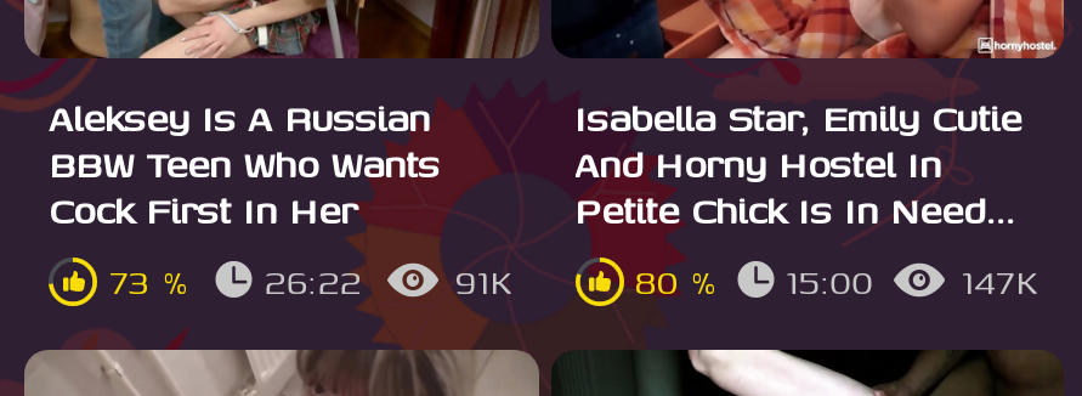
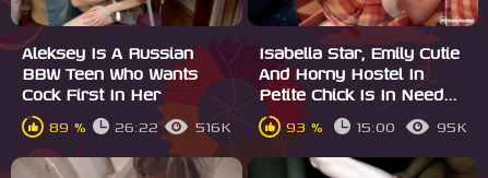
[109,254,189,305] 73 % -> [49,114,86,137] 89 %
[455,254,514,305] 91K -> [195,114,231,137] 516K
[635,254,718,305] 80 % -> [285,114,323,137] 93 %
[962,254,1039,305] 147K -> [437,114,467,137] 95K

